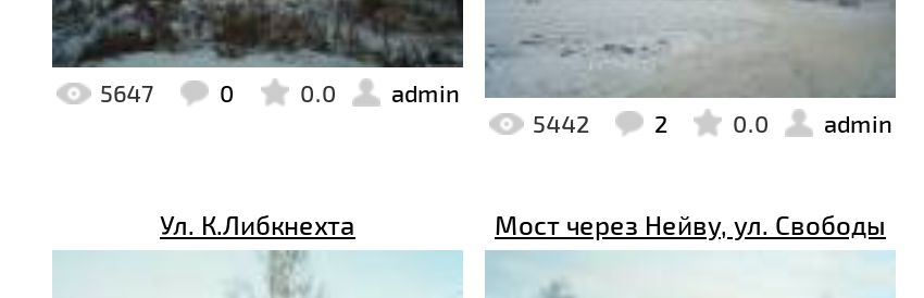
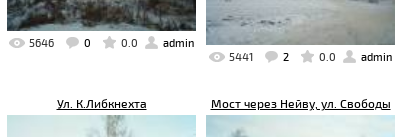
[100,78,154,106] 5647 -> [29,36,54,49] 5646
[533,109,589,137] 5442 -> [229,50,253,63] 5441

